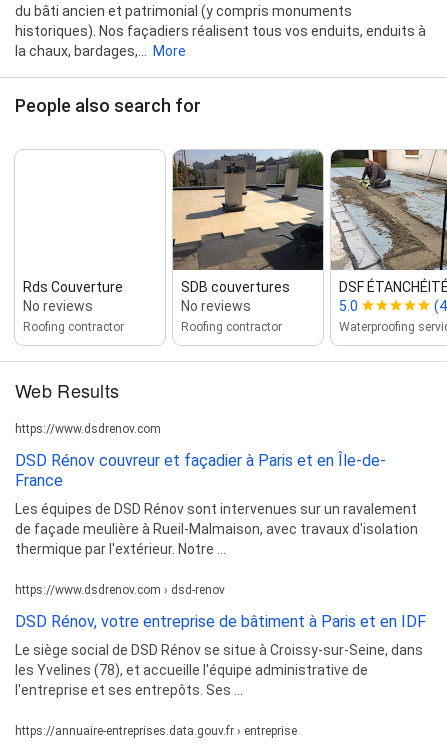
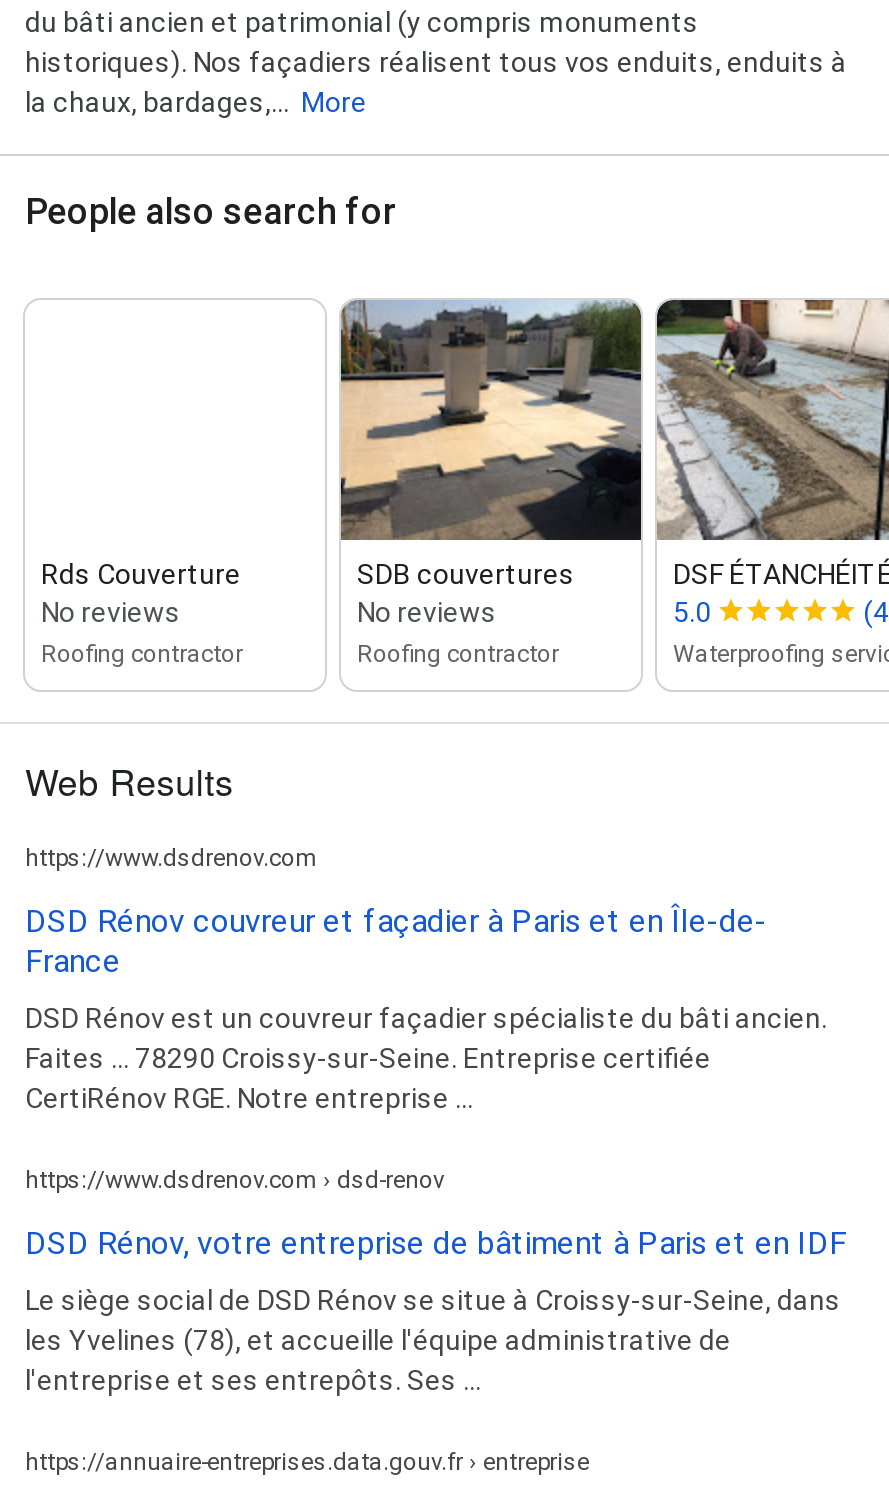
[15,501,418,557] Les équipes de DSD Rénov sont intervenues sur un ravalement | de façade meulière à Rueil-Malmaison, avec travaux d'isolation | thermique par l'extérieur. Notre ... -> [25,1001,827,1113] DSD Rénov est un couvreur façadier spécialiste du bâti ancien. | Faites ... 78290 Croissy-sur-Seine. Entreprise certifiée | CertiRénov RGE. Notre entreprise ...

